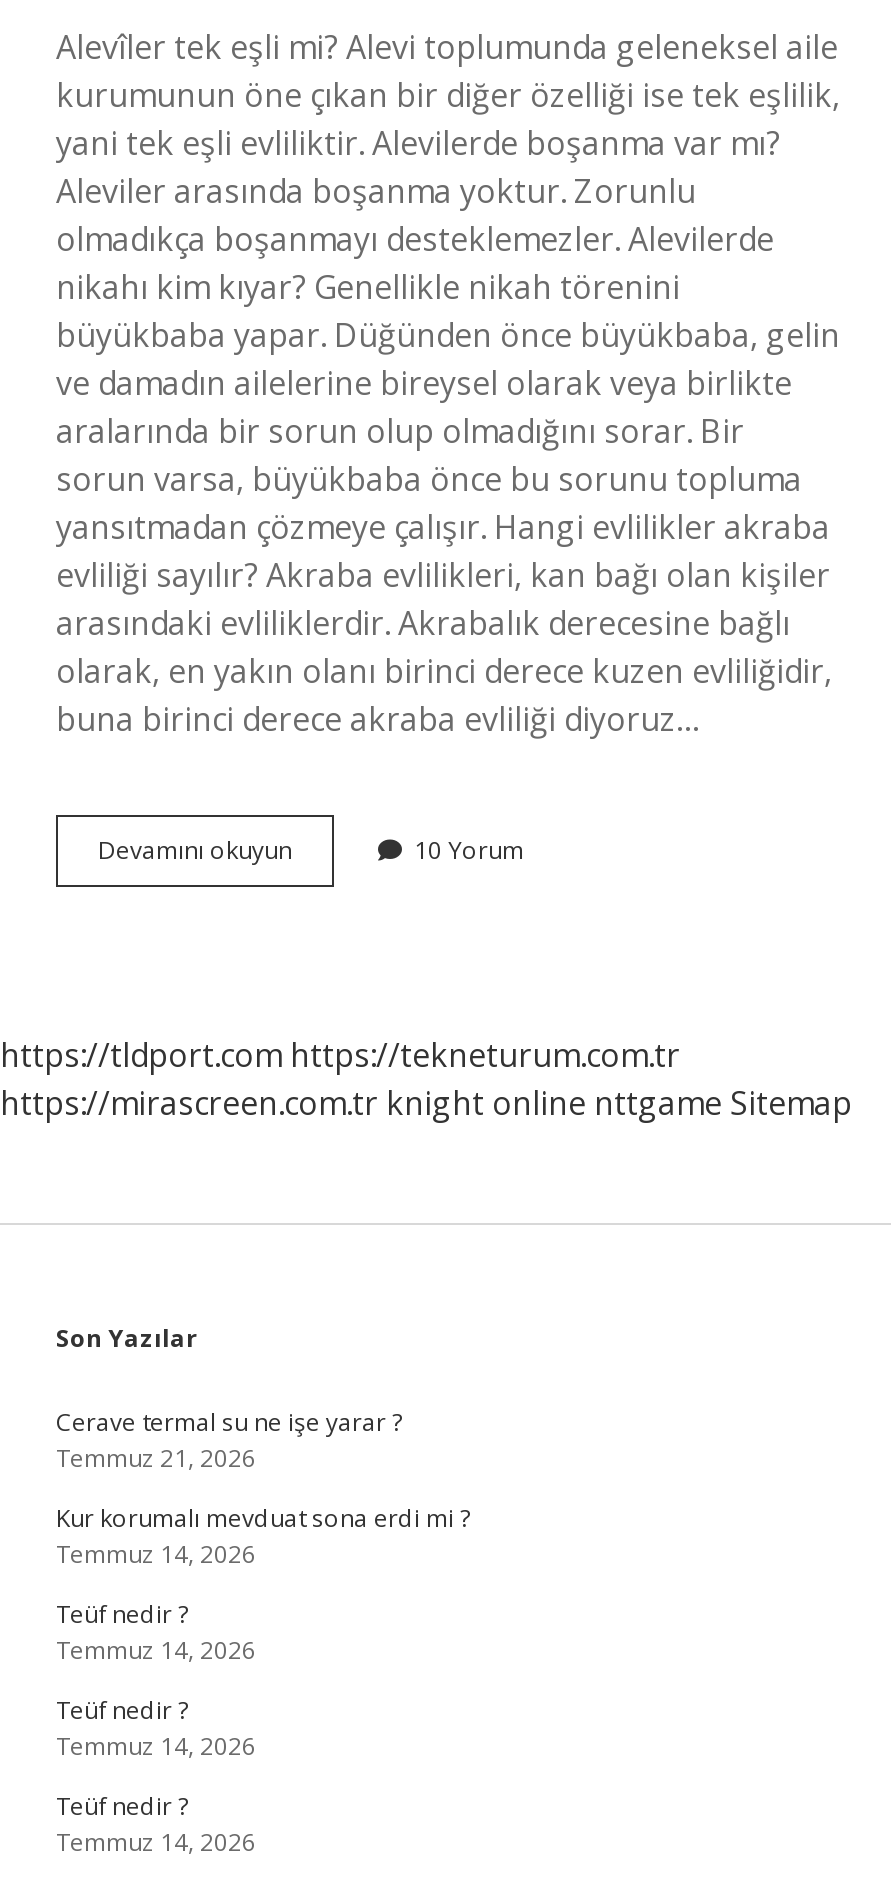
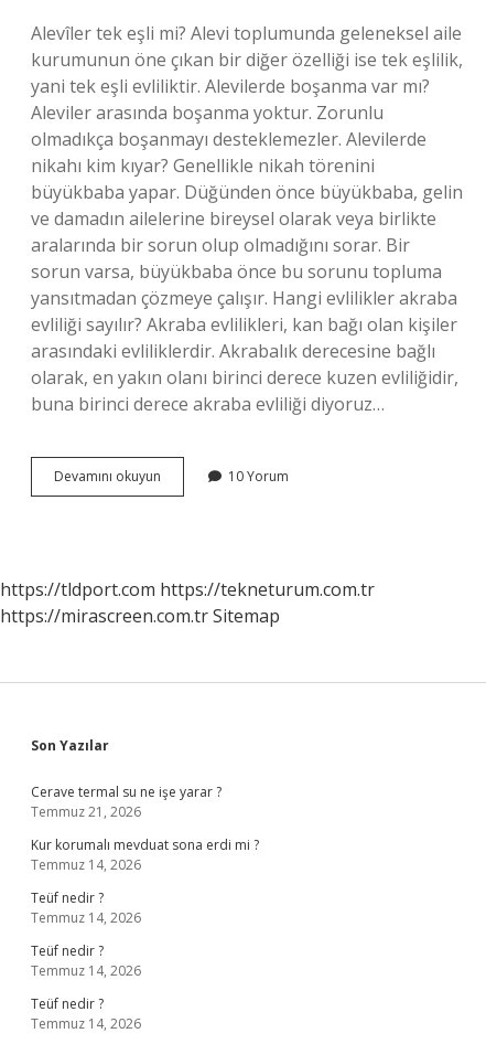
[0,1081,852,1125] https://mirascreen.com.tr knight online nttgame Sitemap -> [0,604,280,628] https://mirascreen.com.tr Sitemap

